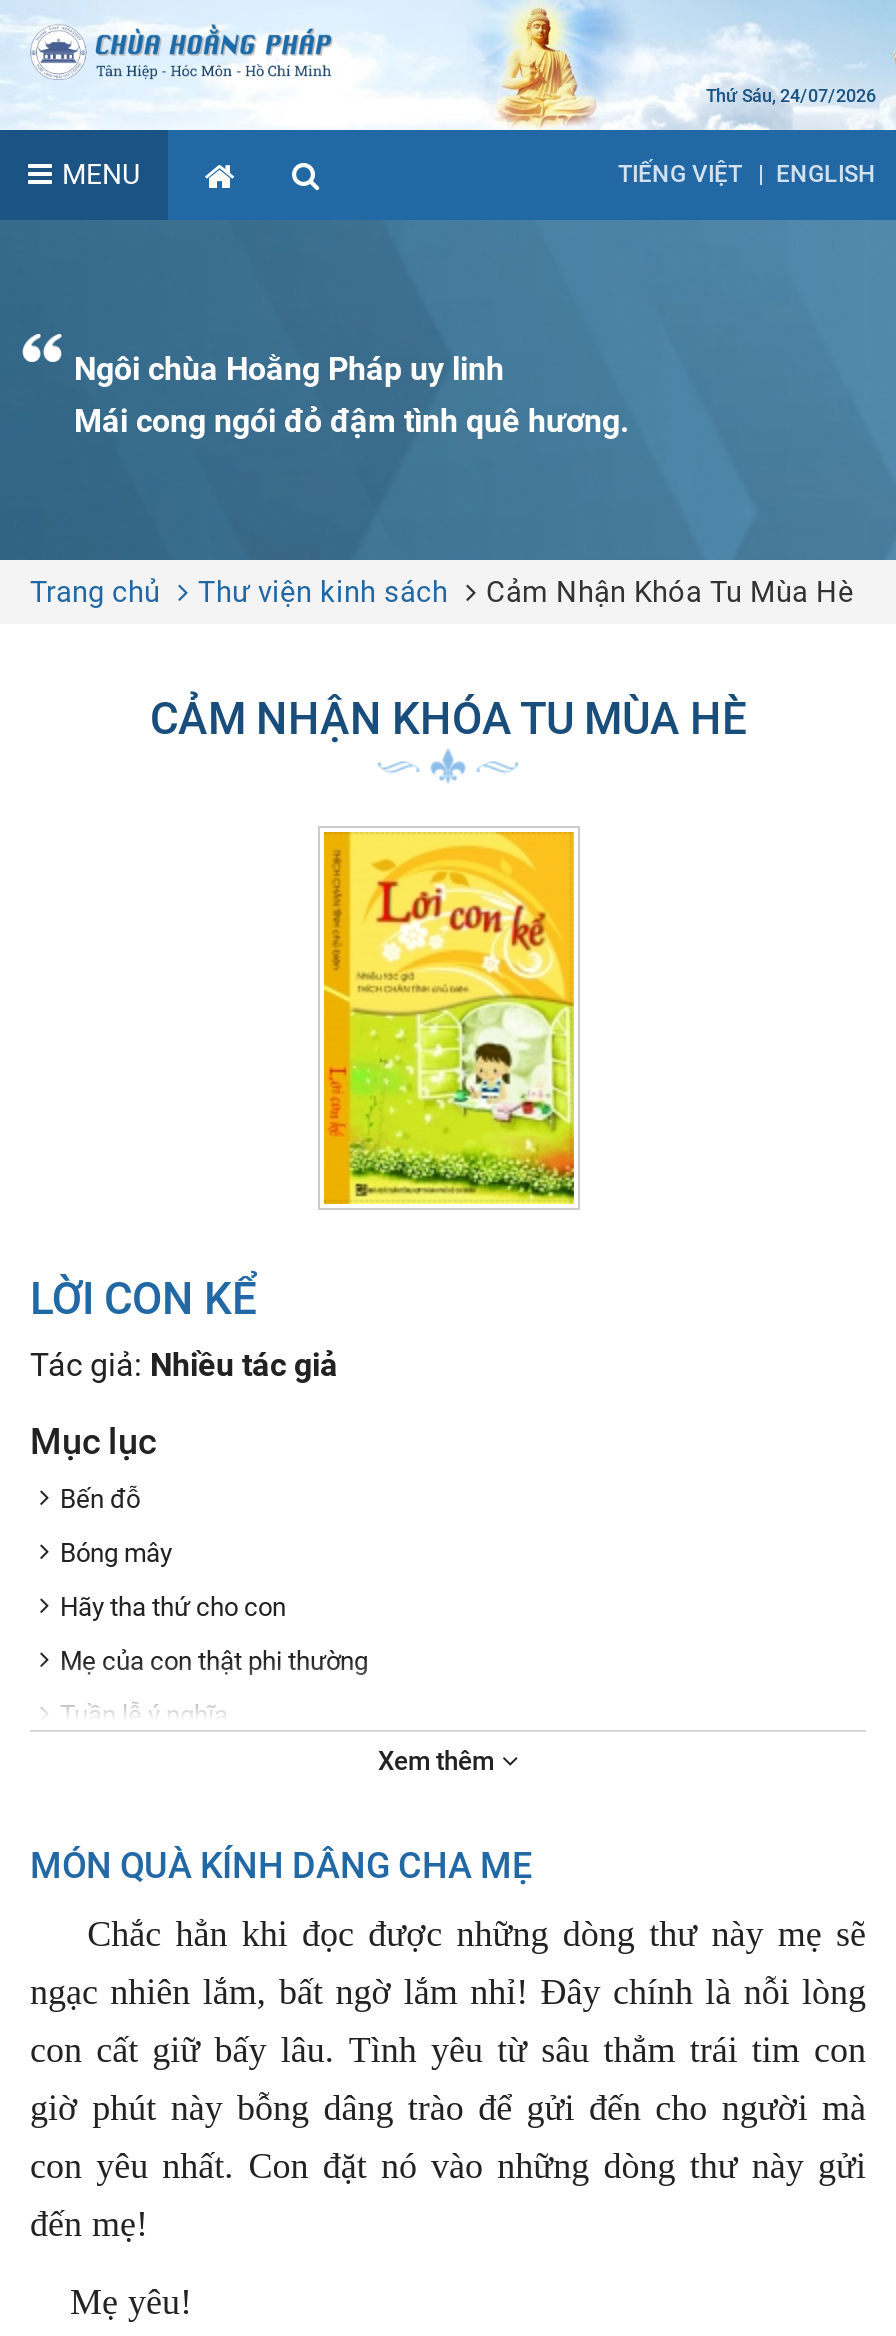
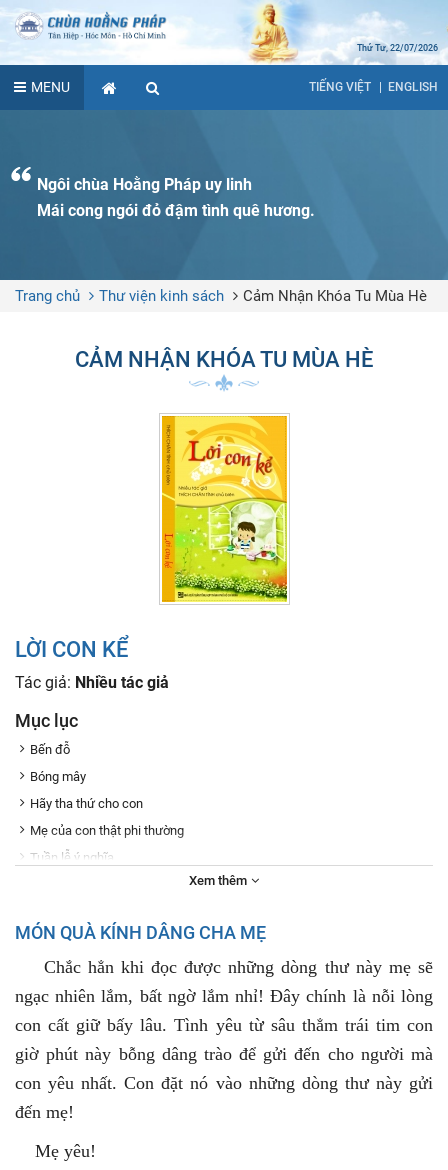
[706,86,876,106] Thứ Sáu, 24/07/2026 -> [357,43,438,53] Thứ Tư, 22/07/2026

